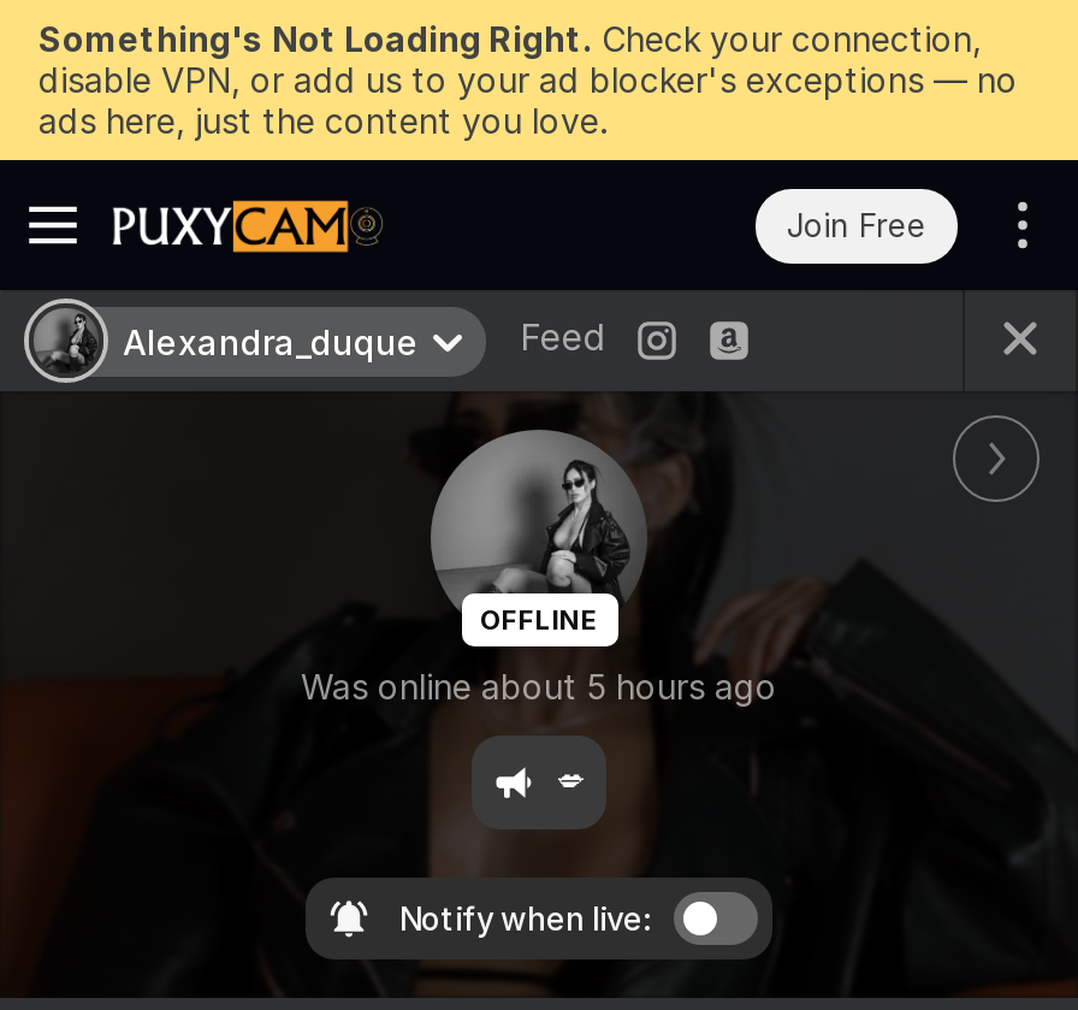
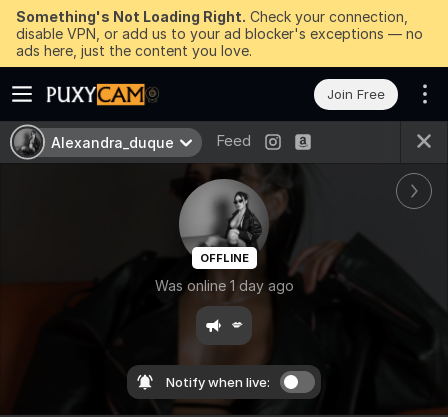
[301,667,777,708] Was online about 5 hours ago -> [154,277,293,294] Was online 1 day ago

